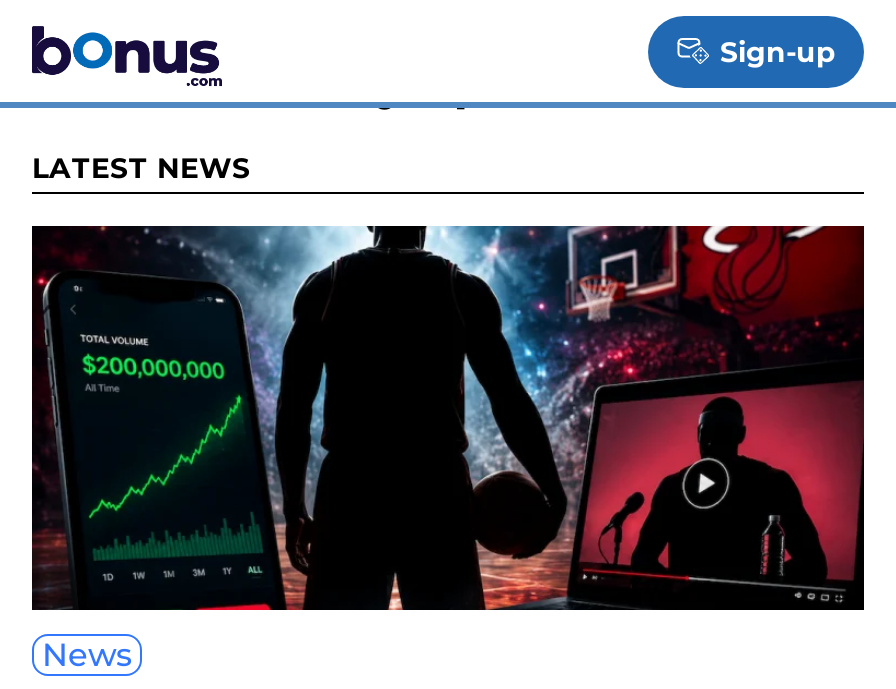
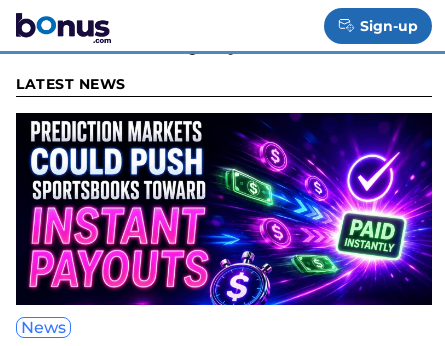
[32,224,866,612] [image] -> [16,112,433,306] [image]

